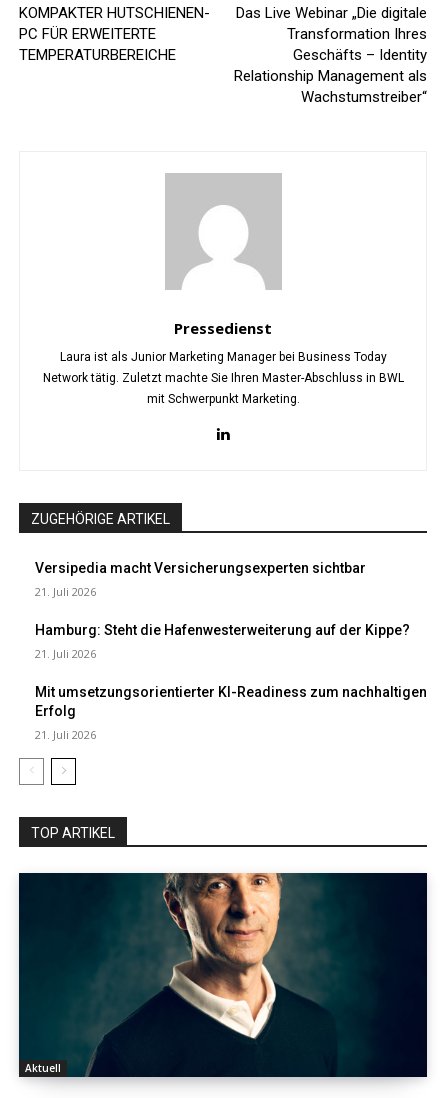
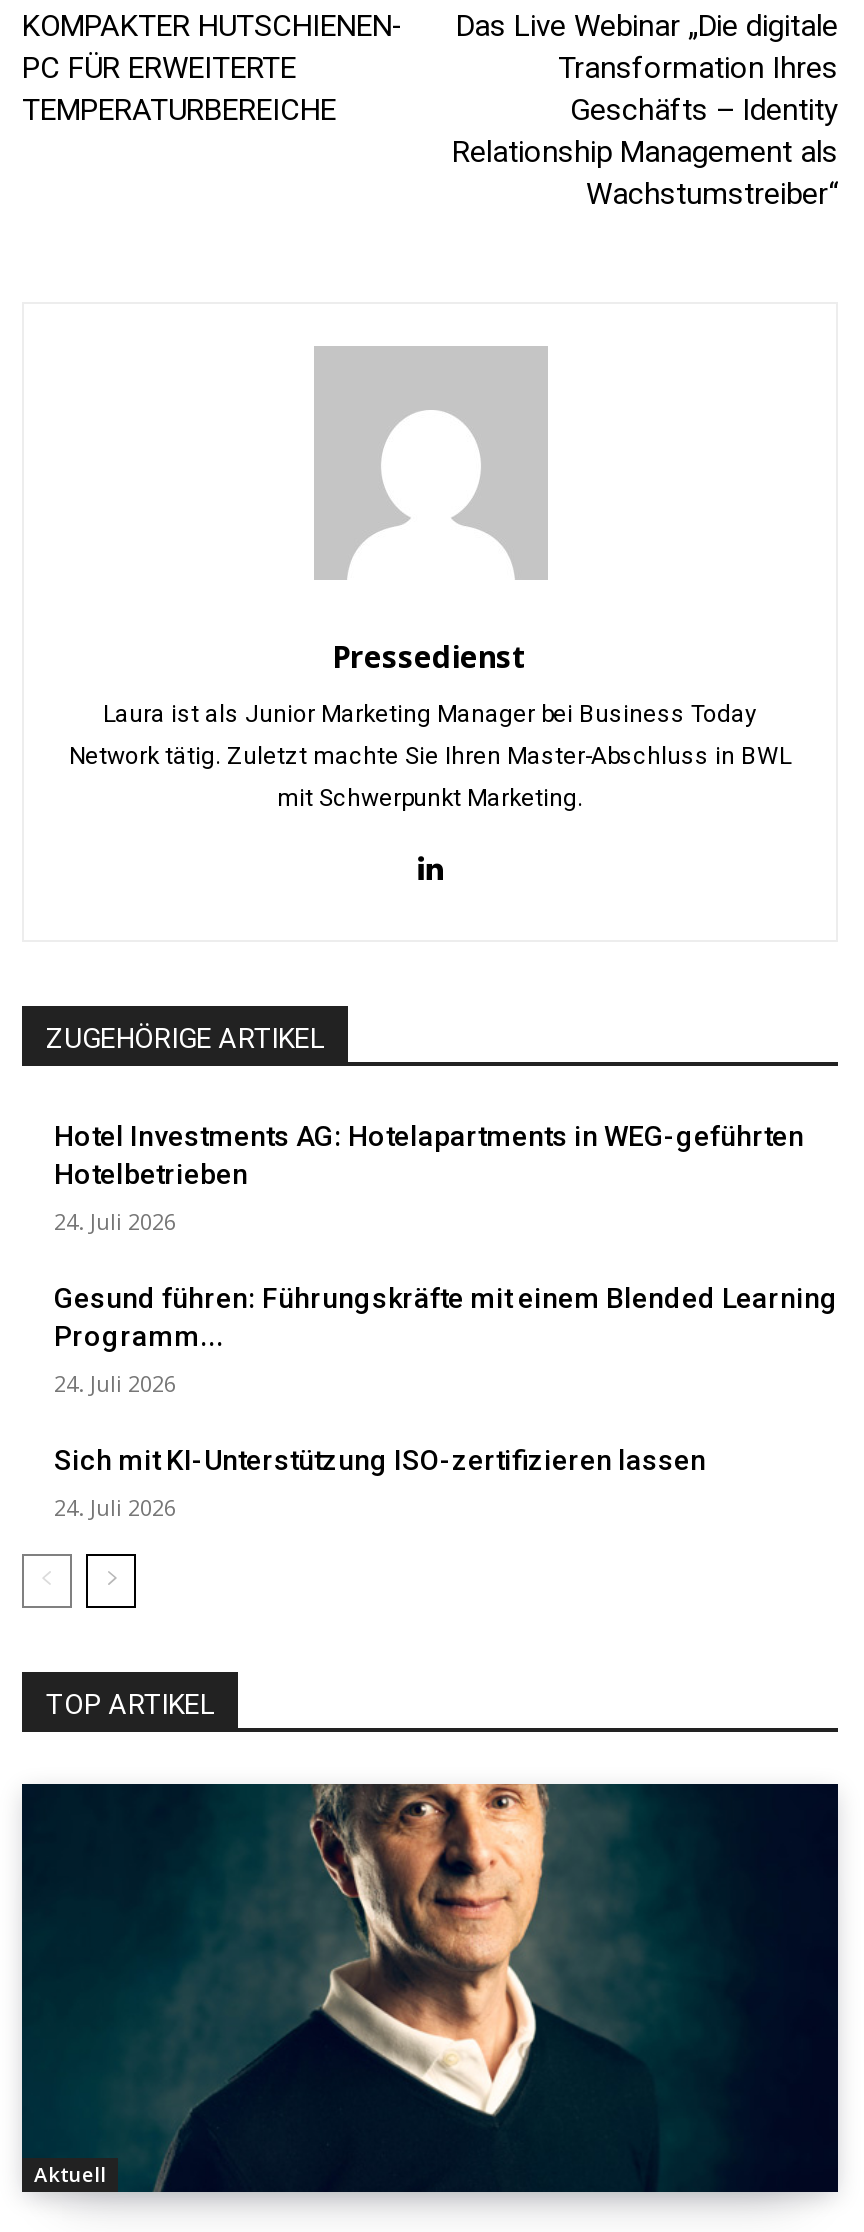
[35,560,366,576] Versipedia macht Versicherungsexperten sichtbar -> [54,1120,804,1190] Hotel Investments AG: Hotelapartments in WEG-geführten | Hotelbetrieben
[35,584,96,599] 21. Juli 2026 -> [54,1206,176,1236] 24. Juli 2026
[35,622,410,638] Hamburg: Steht die Hafenwesterweiterung auf der Kippe? -> [54,1282,838,1352] Gesund führen: Führungskräfte mit einem Blended Learning | Programm...
[35,646,96,661] 21. Juli 2026 -> [54,1368,176,1398] 24. Juli 2026
[35,684,427,719] Mit umsetzungsorientierter KI-Readiness zum nachhaltigen | Erfolg -> [54,1444,706,1476] Sich mit KI-Unterstützung ISO-zertifizieren lassen
[35,727,96,742] 21. Juli 2026 -> [54,1492,176,1522] 24. Juli 2026

